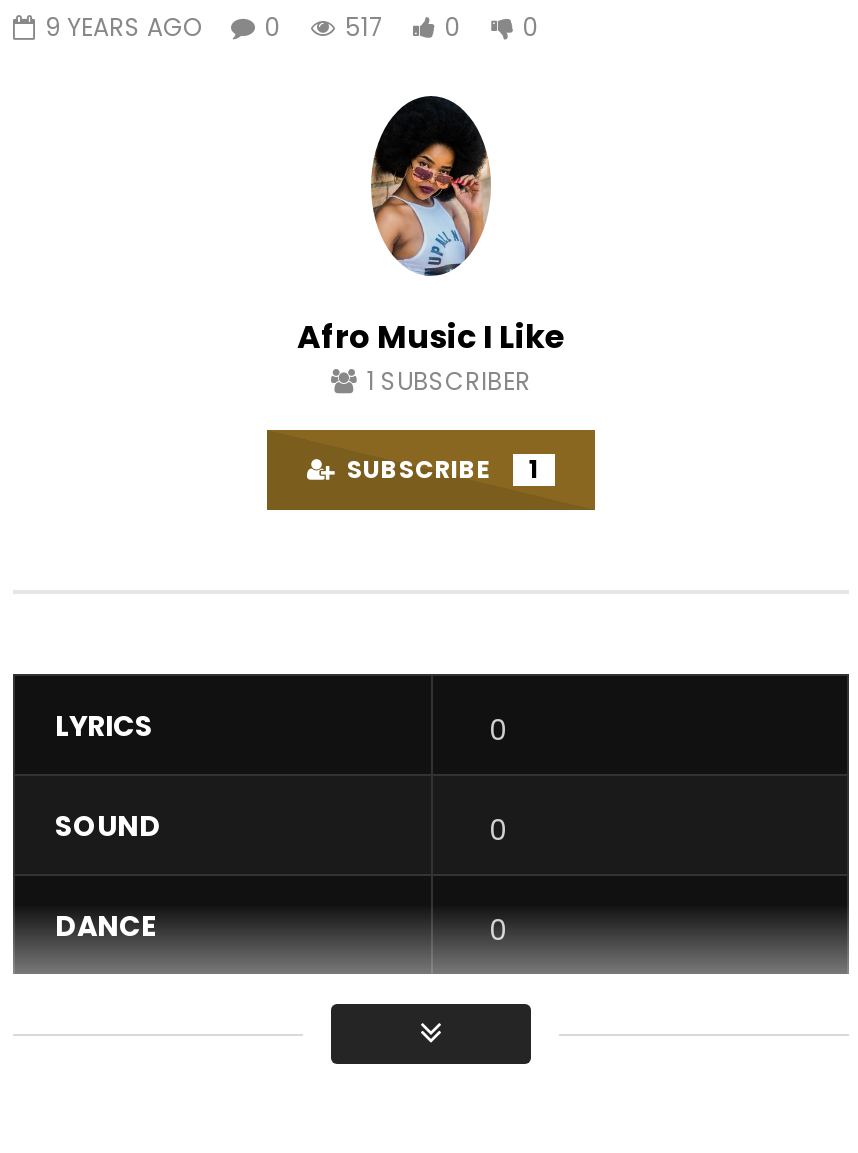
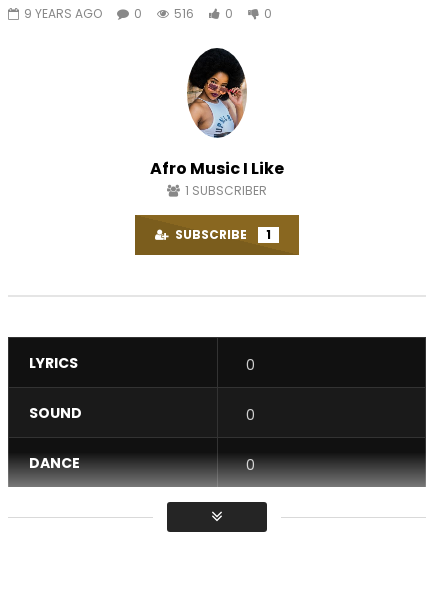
[45,10,539,44] 9 YEARS AGO 0 517 0 0 -> [24,5,272,22] 9 YEARS AGO 0 516 0 0

